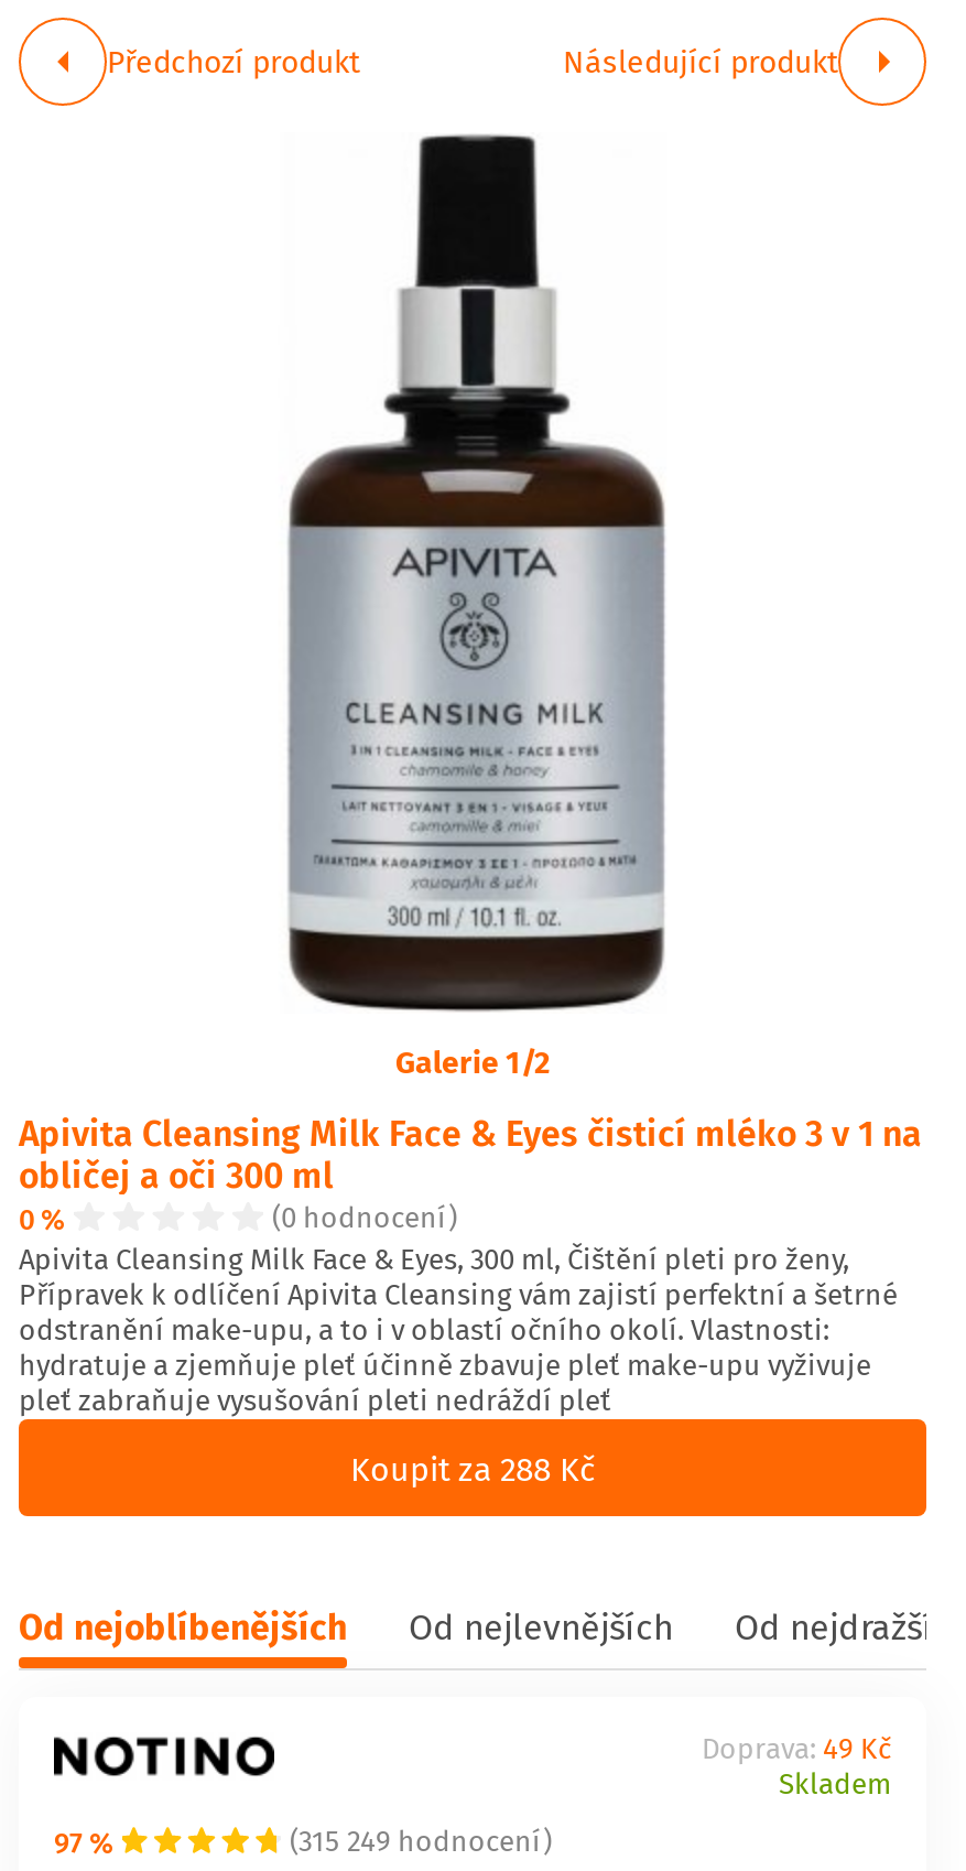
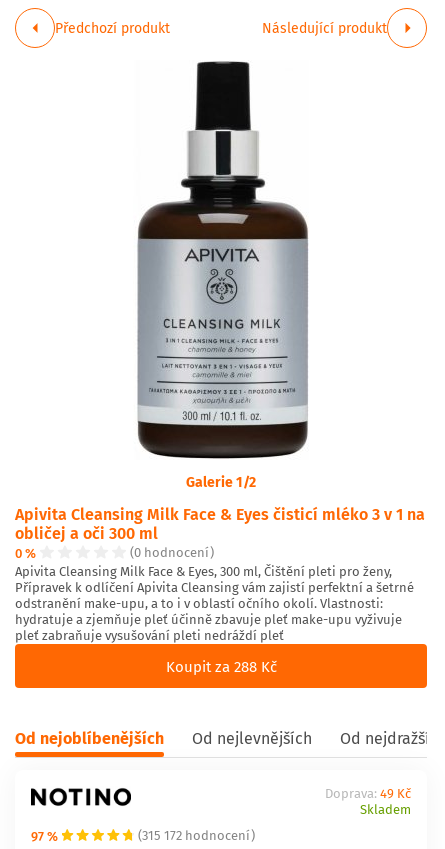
[290,1820,552,1862] (315 249 hodnocení) -> [138,826,255,845] (315 172 hodnocení)

